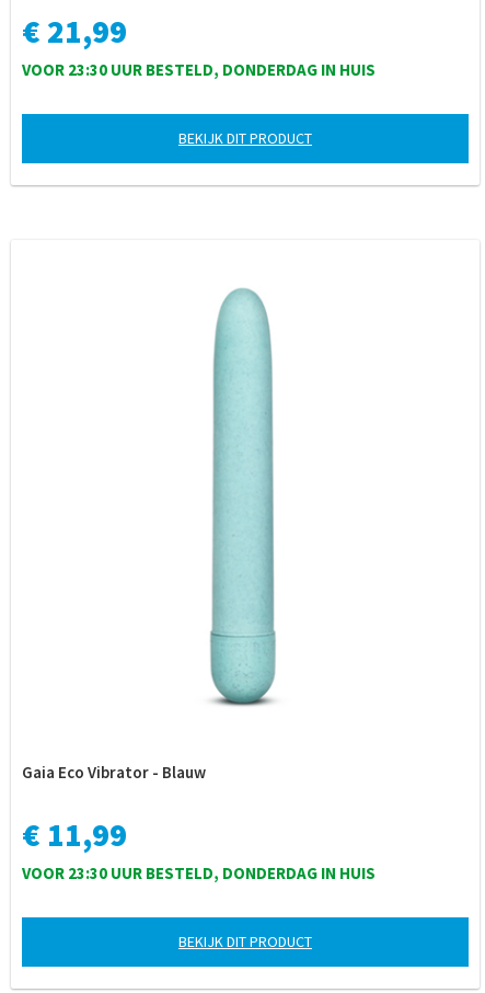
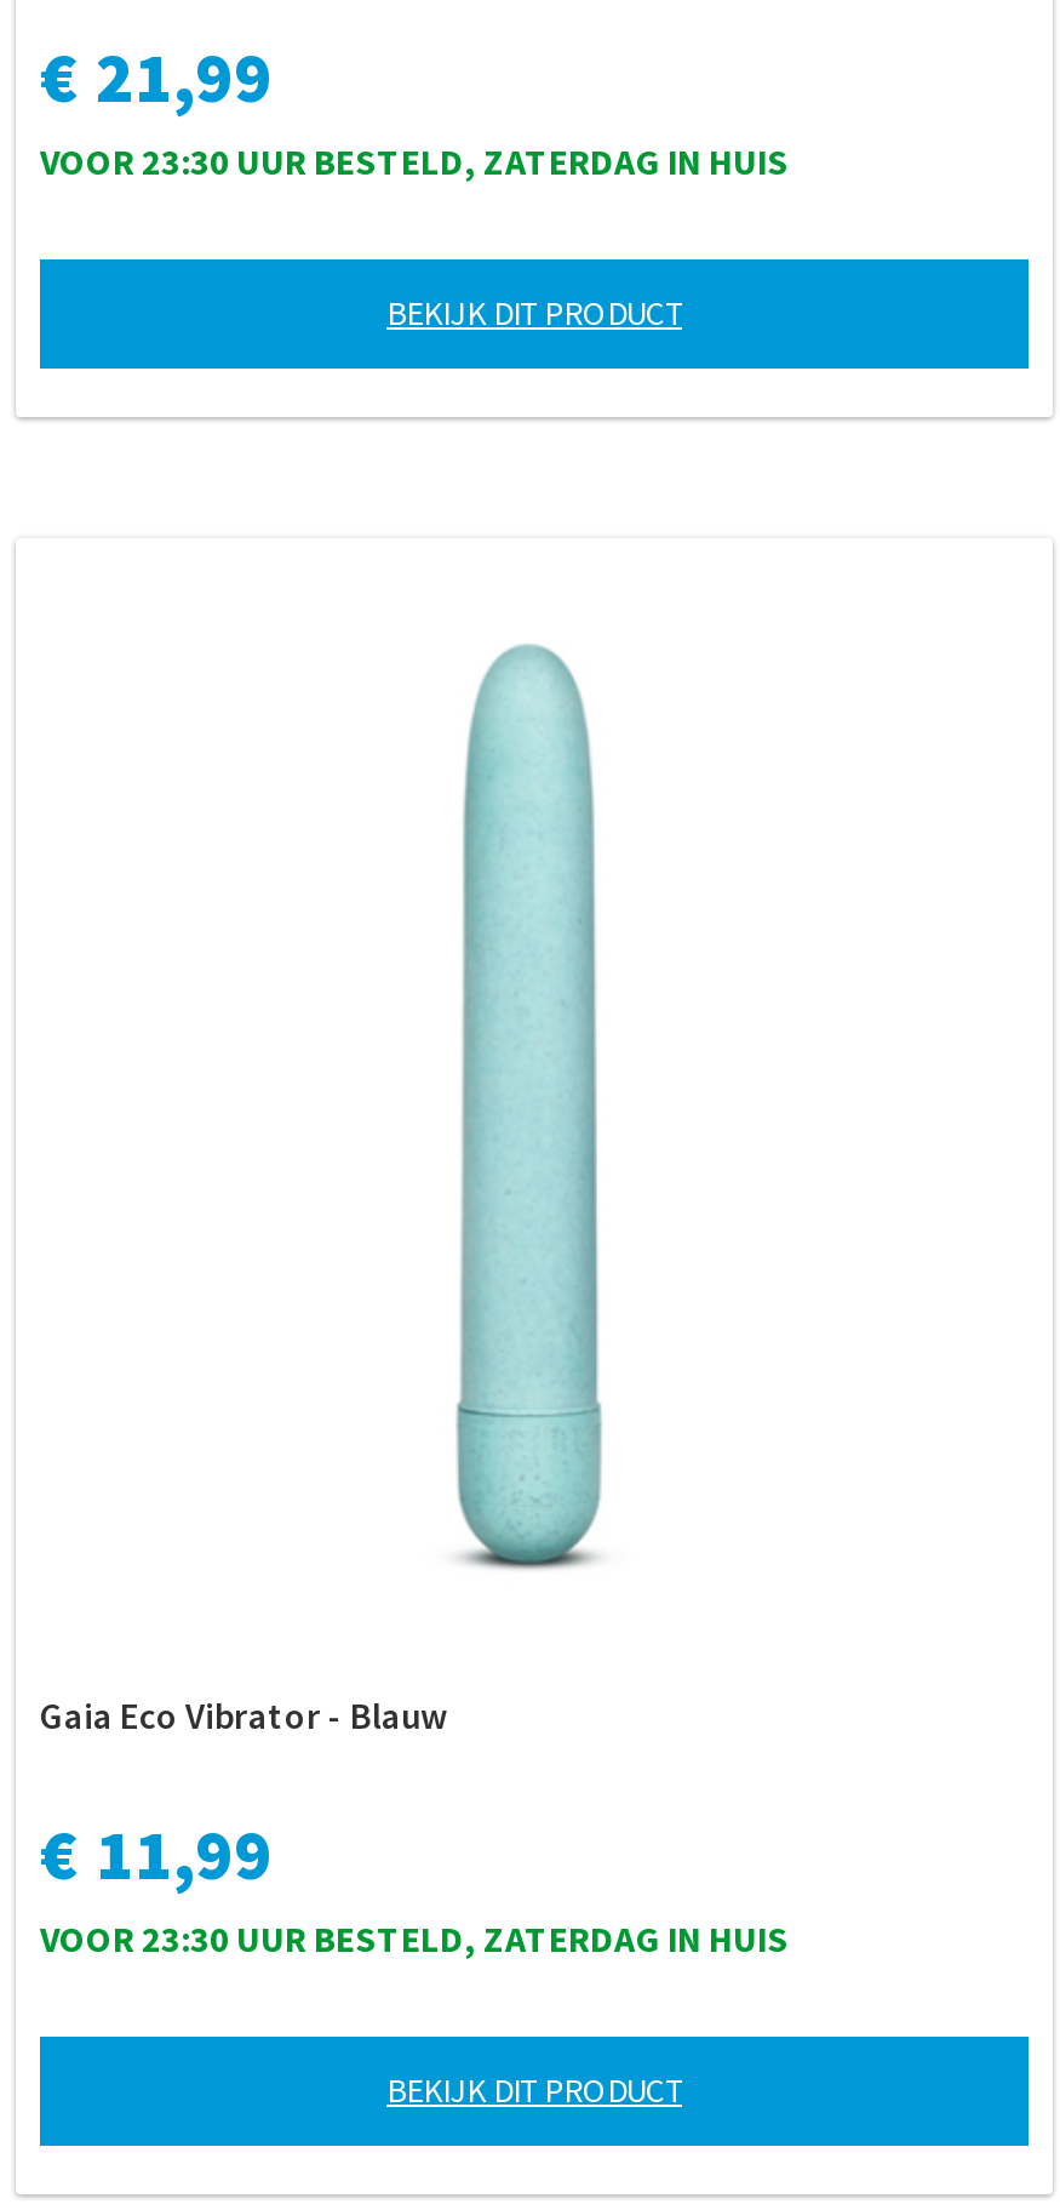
[22,59,376,80] VOOR 23:30 UUR BESTELD, DONDERDAG IN HUIS -> [40,138,789,184] VOOR 23:30 UUR BESTELD, ZATERDAG IN HUIS
[22,863,376,883] VOOR 23:30 UUR BESTELD, DONDERDAG IN HUIS -> [40,1915,789,1962] VOOR 23:30 UUR BESTELD, ZATERDAG IN HUIS

